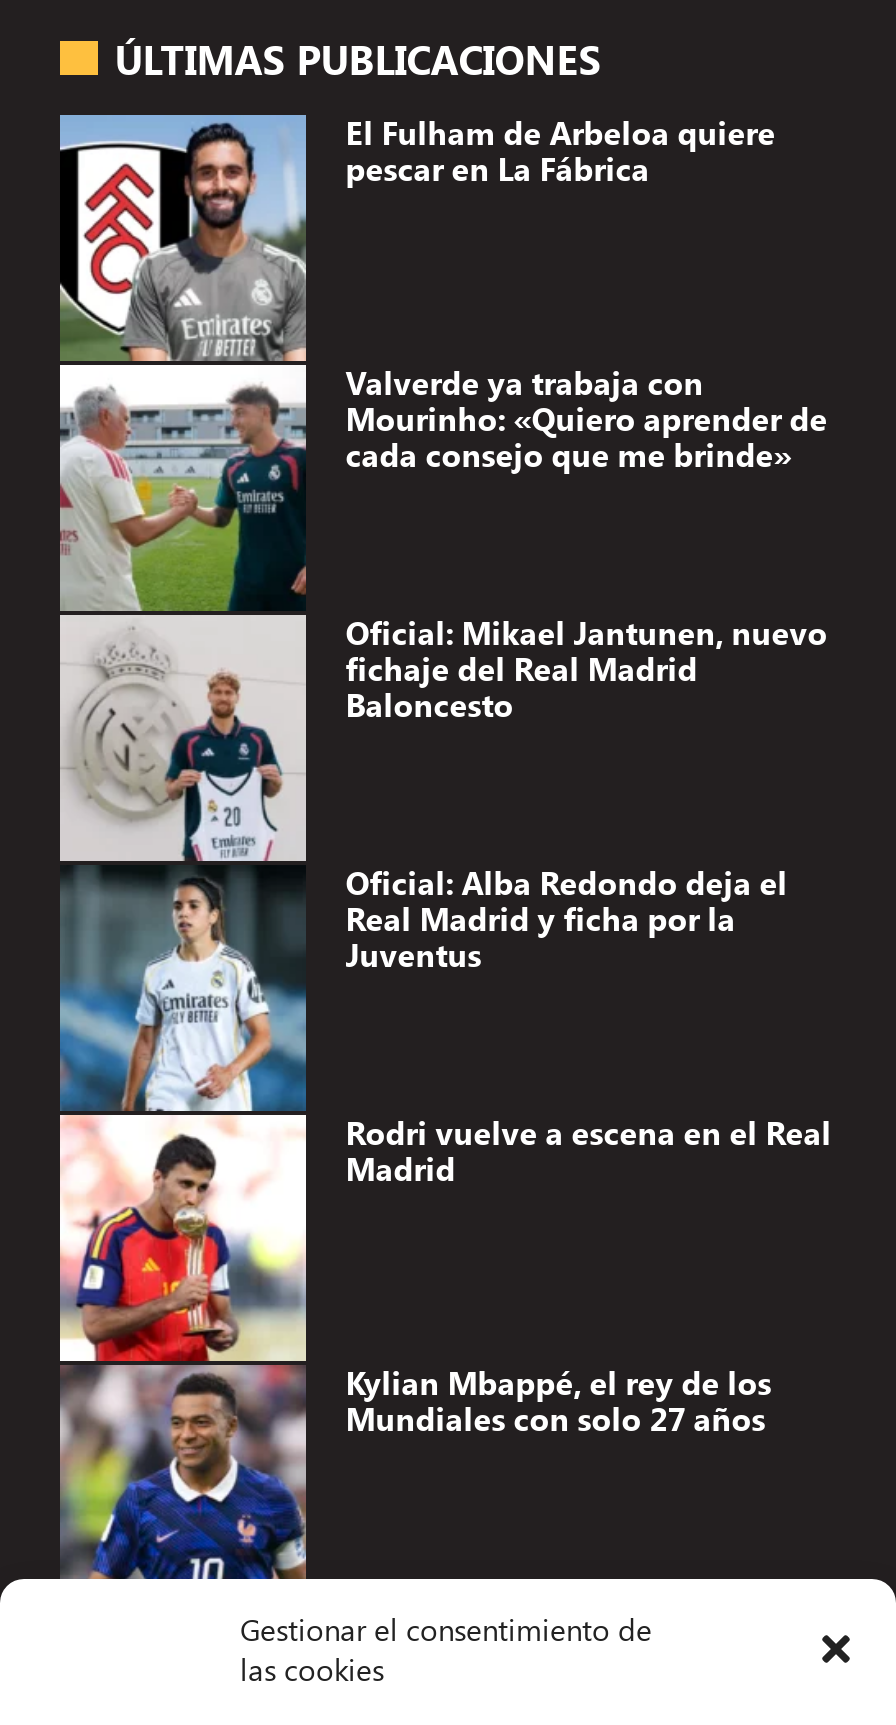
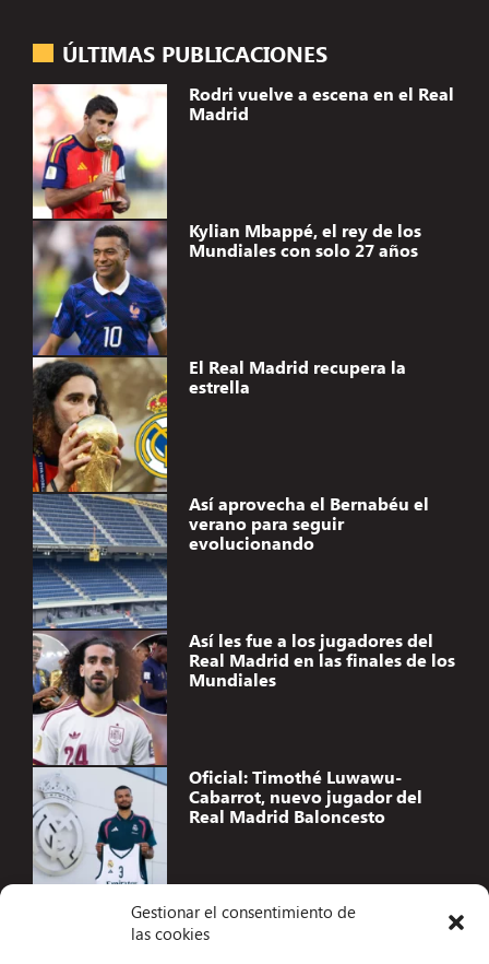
[58,113,308,1111] [image] -> [32,338,168,884] [image]
[345,111,775,189] El Fulham de Arbeloa quiere | pescar en La Fábrica -> none
[345,361,827,475] Valverde ya trabaja con | Mourinho: «Quiero aprender de | cada consejo que me brinde» -> none
[345,611,827,725] Oficial: Mikael Jantunen, nuevo | fichaje del Real Madrid | Baloncesto -> none
[345,861,787,975] Oficial: Alba Redondo deja el | Real Madrid y ficha por la | Juventus -> none
moved [345,1111,831,1439] -> [189,82,454,261]: Rodri vuelve a escena en el Real | Madrid | Kylian Mbappé, el rey de los | Mundiales con solo 27 años
none -> [189,355,406,398] El Real Madrid recupera la | estrella
none -> [189,492,429,554] Así aprovecha el Bernabéu el | verano para seguir | evolucionando
none -> [189,629,455,691] Así les fue a los jugadores del | Real Madrid en las finales de los | Mundiales
none -> [189,765,422,828] Oficial: Timothé Luwawu- | Cabarrot, nuevo jugador del | Real Madrid Baloncesto

